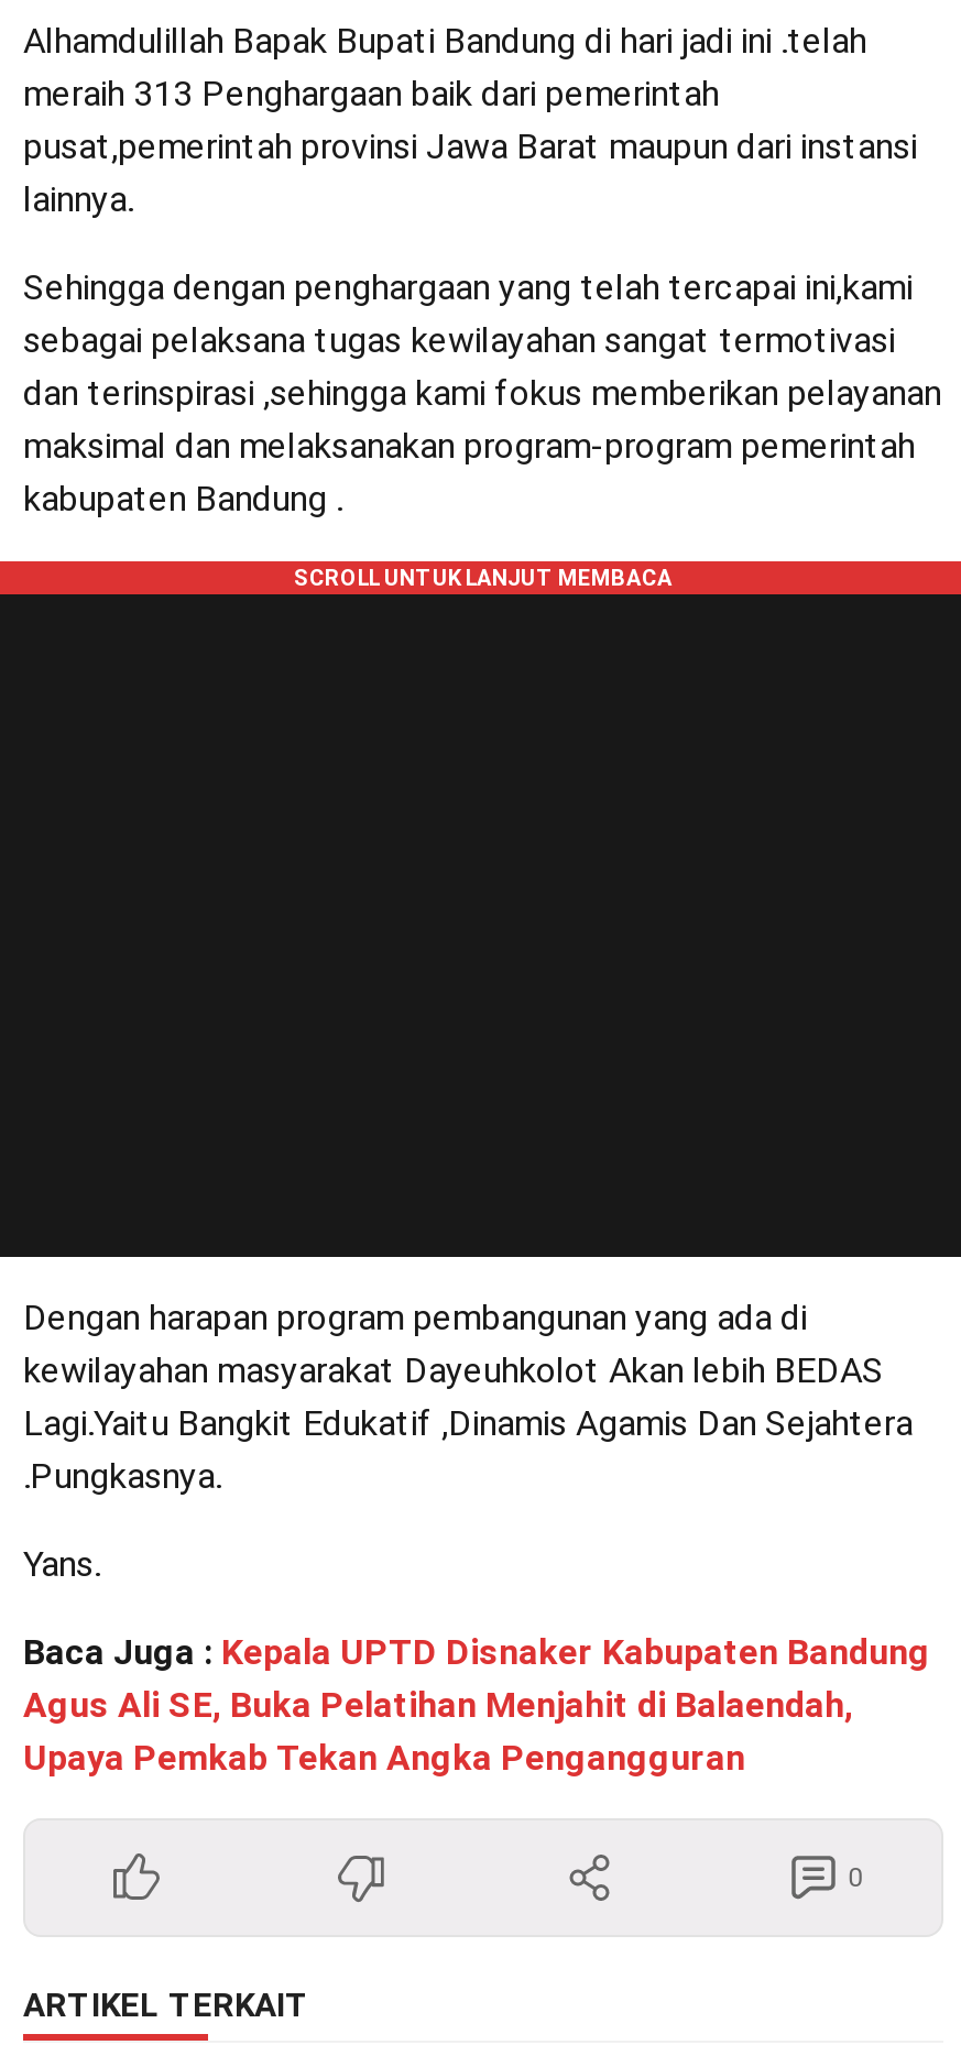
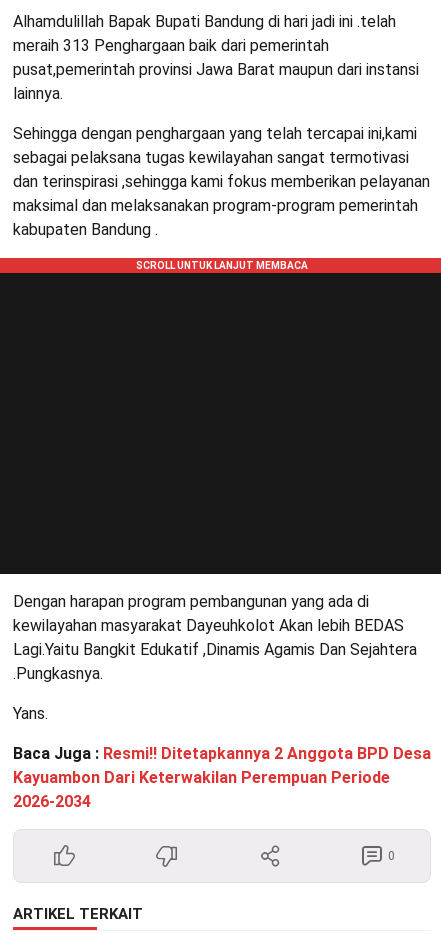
[23,1630,930,1778] Baca Juga : Kepala UPTD Disnaker Kabupaten Bandung | Agus Ali SE, Buka Pelatihan Menjahit di Balaendah, | Upaya Pemkab Tekan Angka Pengangguran -> [13,743,431,810] Baca Juga : Resmi!! Ditetapkannya 2 Anggota BPD Desa | Kayuambon Dari Keterwakilan Perempuan Periode | 2026-2034

